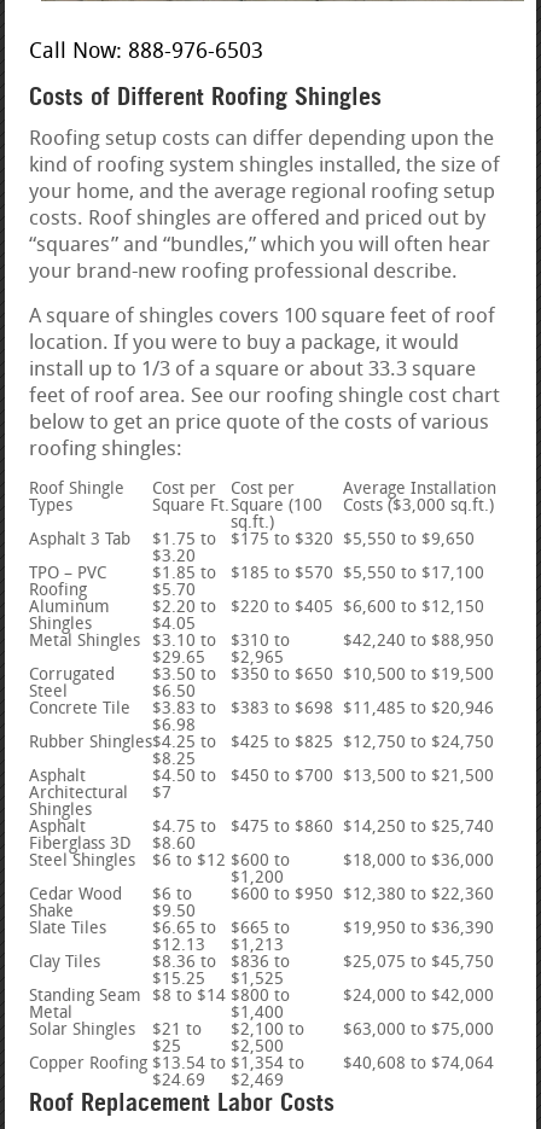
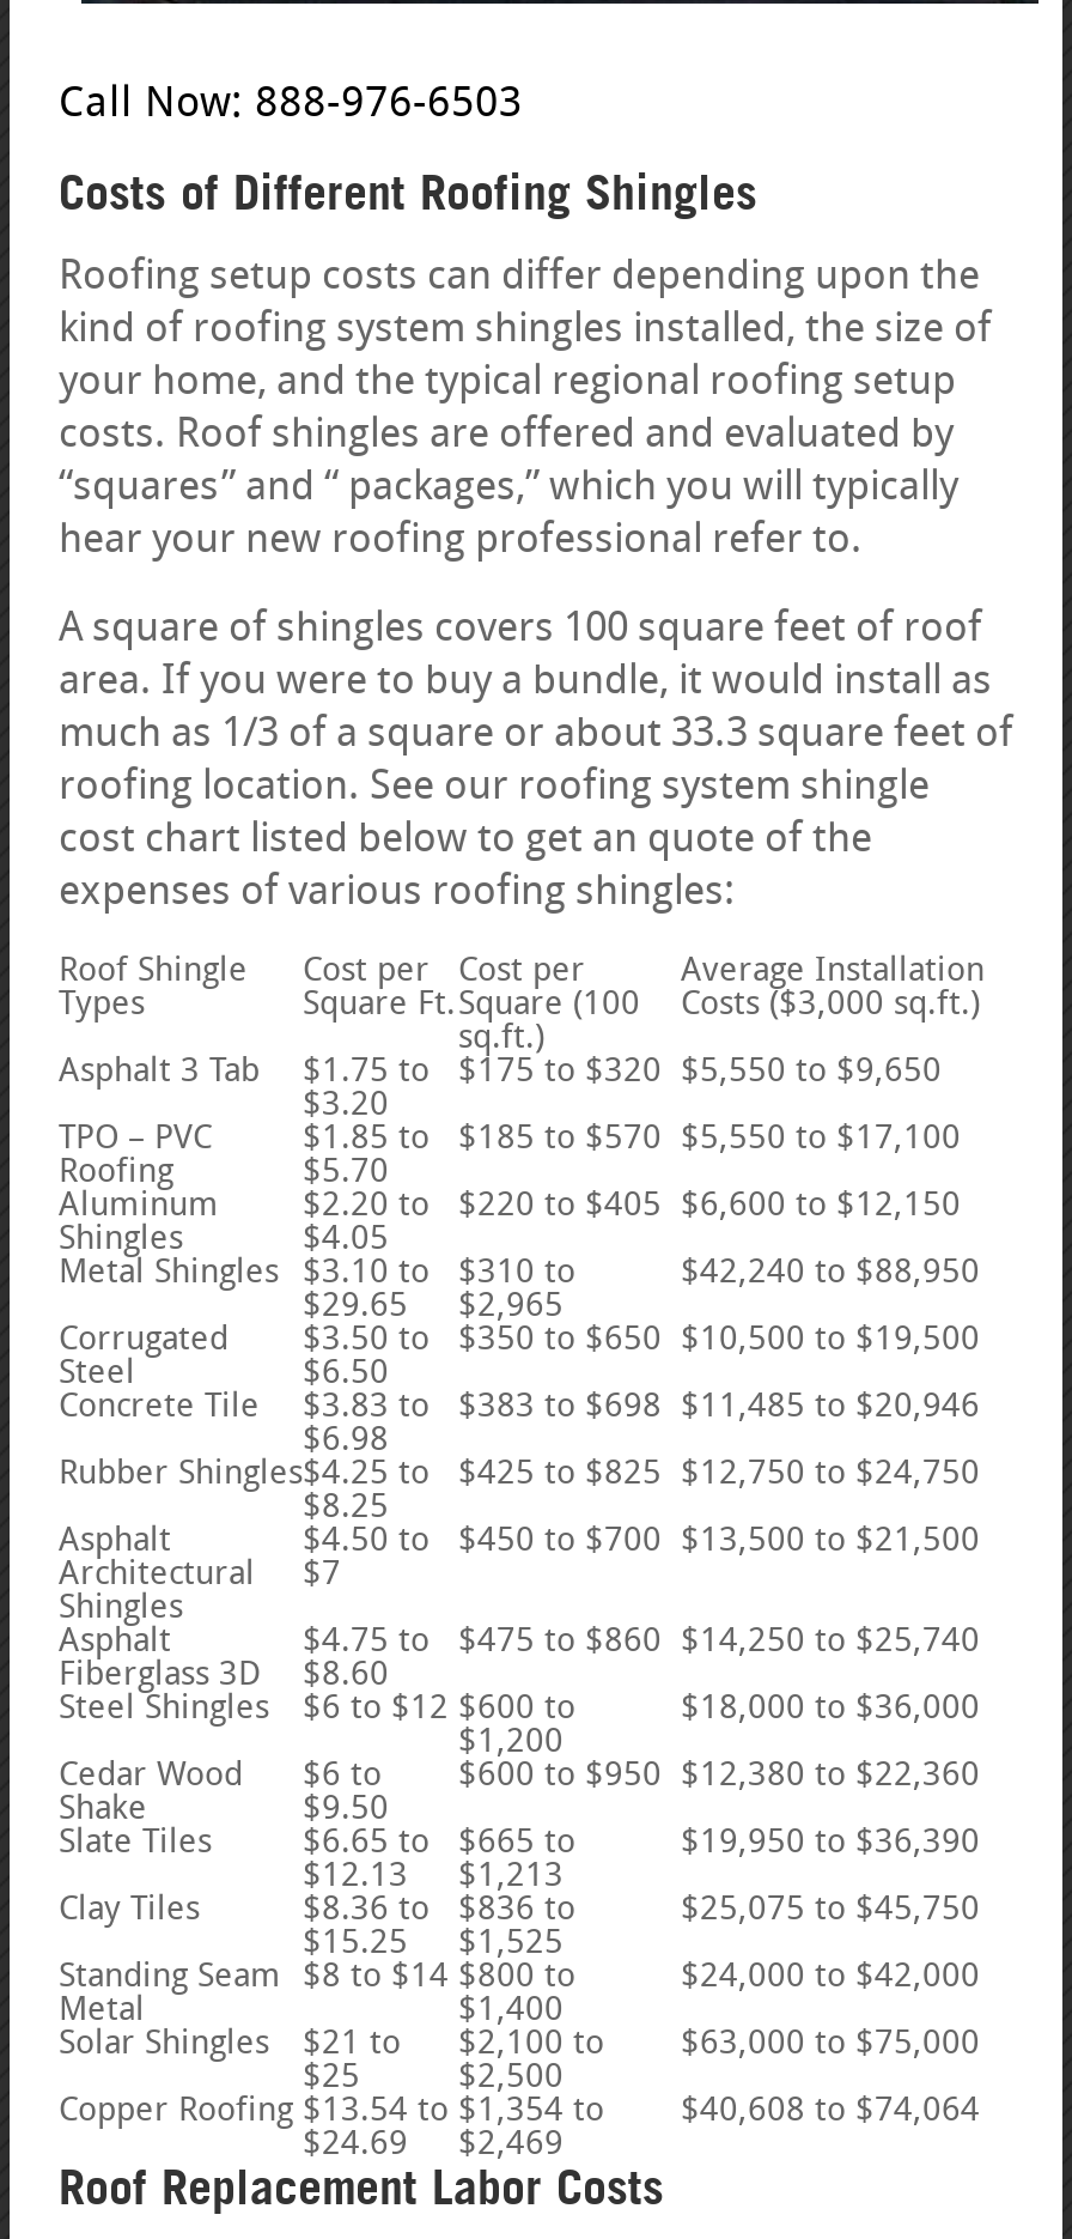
[30,182,496,283] your home, and the average regional roofing setup | costs. Roof shingles are offered and priced out by | “squares” and “bundles,” which you will often hear | your brand-new roofing professional describe. -> [59,362,958,561] your home, and the typical regional roofing setup | costs. Roof shingles are offered and evaluated by | “squares” and “ packages,” which you will typically | hear your new roofing professional refer to.
[30,333,501,460] location. If you were to buy a package, it would | install up to 1/3 of a square or about 33.3 square | feet of roof area. See our roofing shingle cost chart | below to get an price quote of the costs of various | roofing shingles: -> [59,661,1013,913] area. If you were to buy a bundle, it would install as | much as 1/3 of a square or about 33.3 square feet of | roofing location. See our roofing system shingle | cost chart listed below to get an quote of the | expenses of various roofing shingles:

